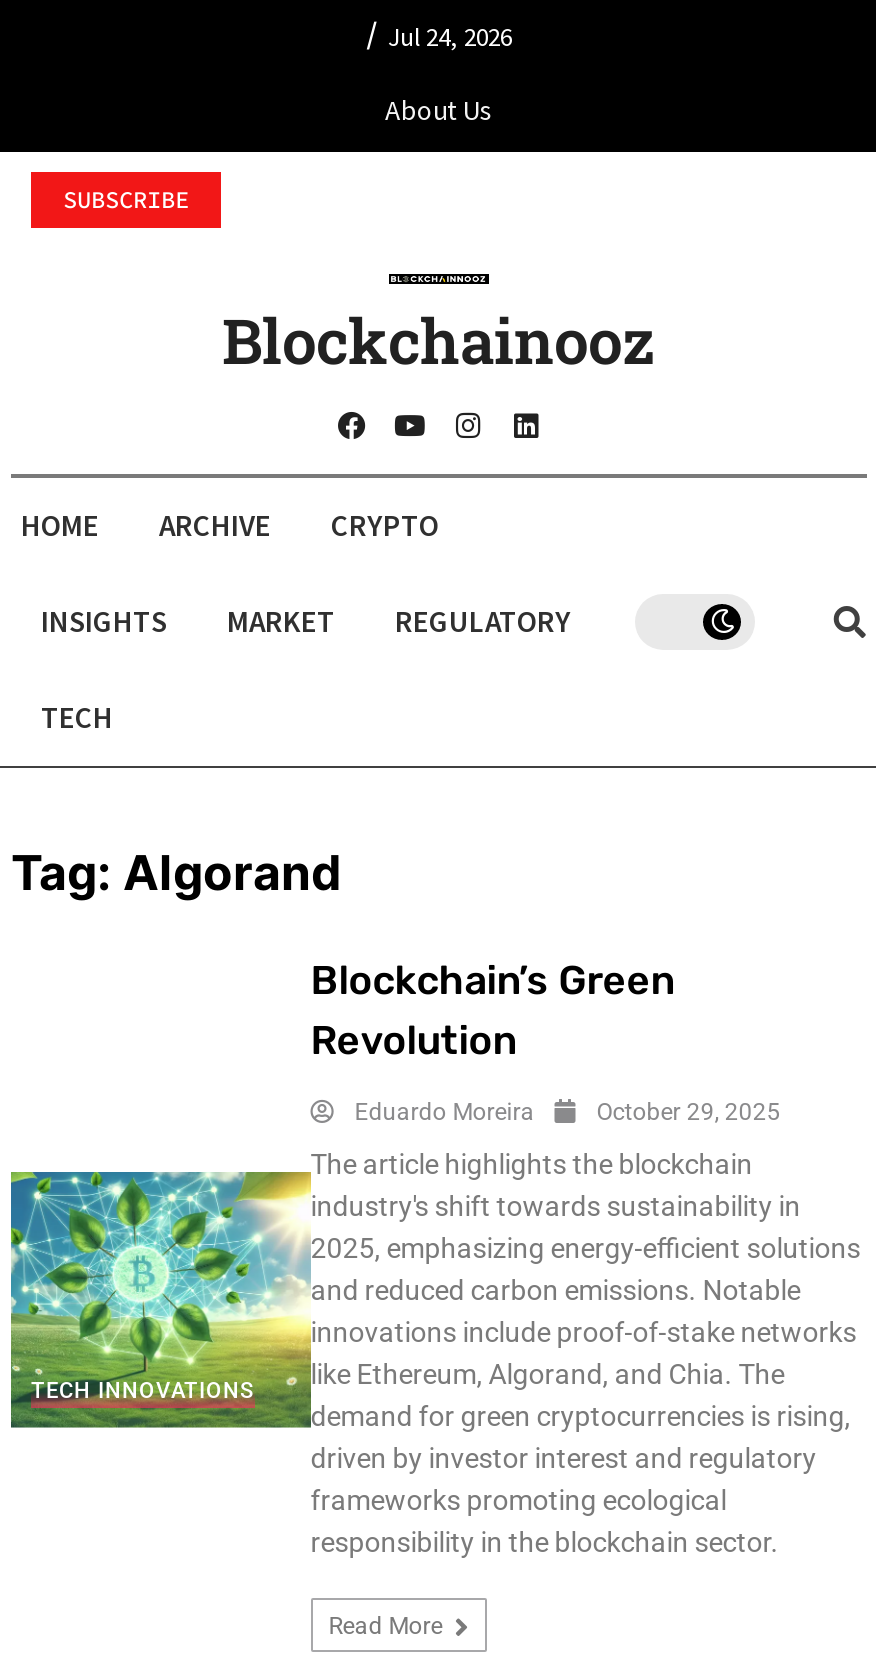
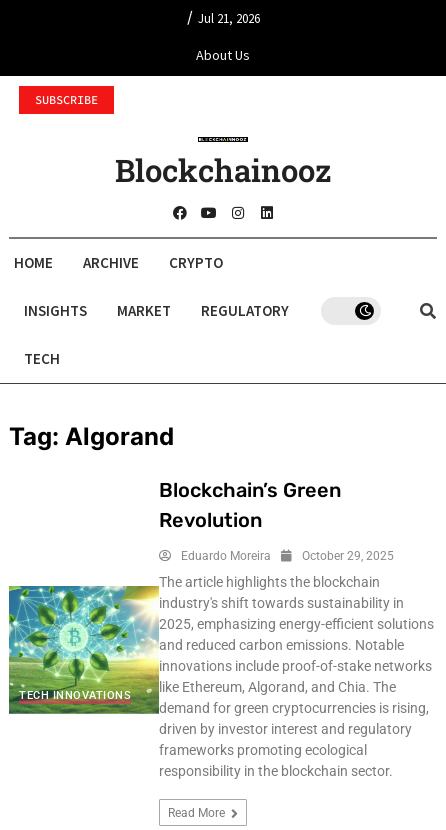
[366,14,512,54] / Jul 24, 2026 -> [186,7,259,27] / Jul 21, 2026

